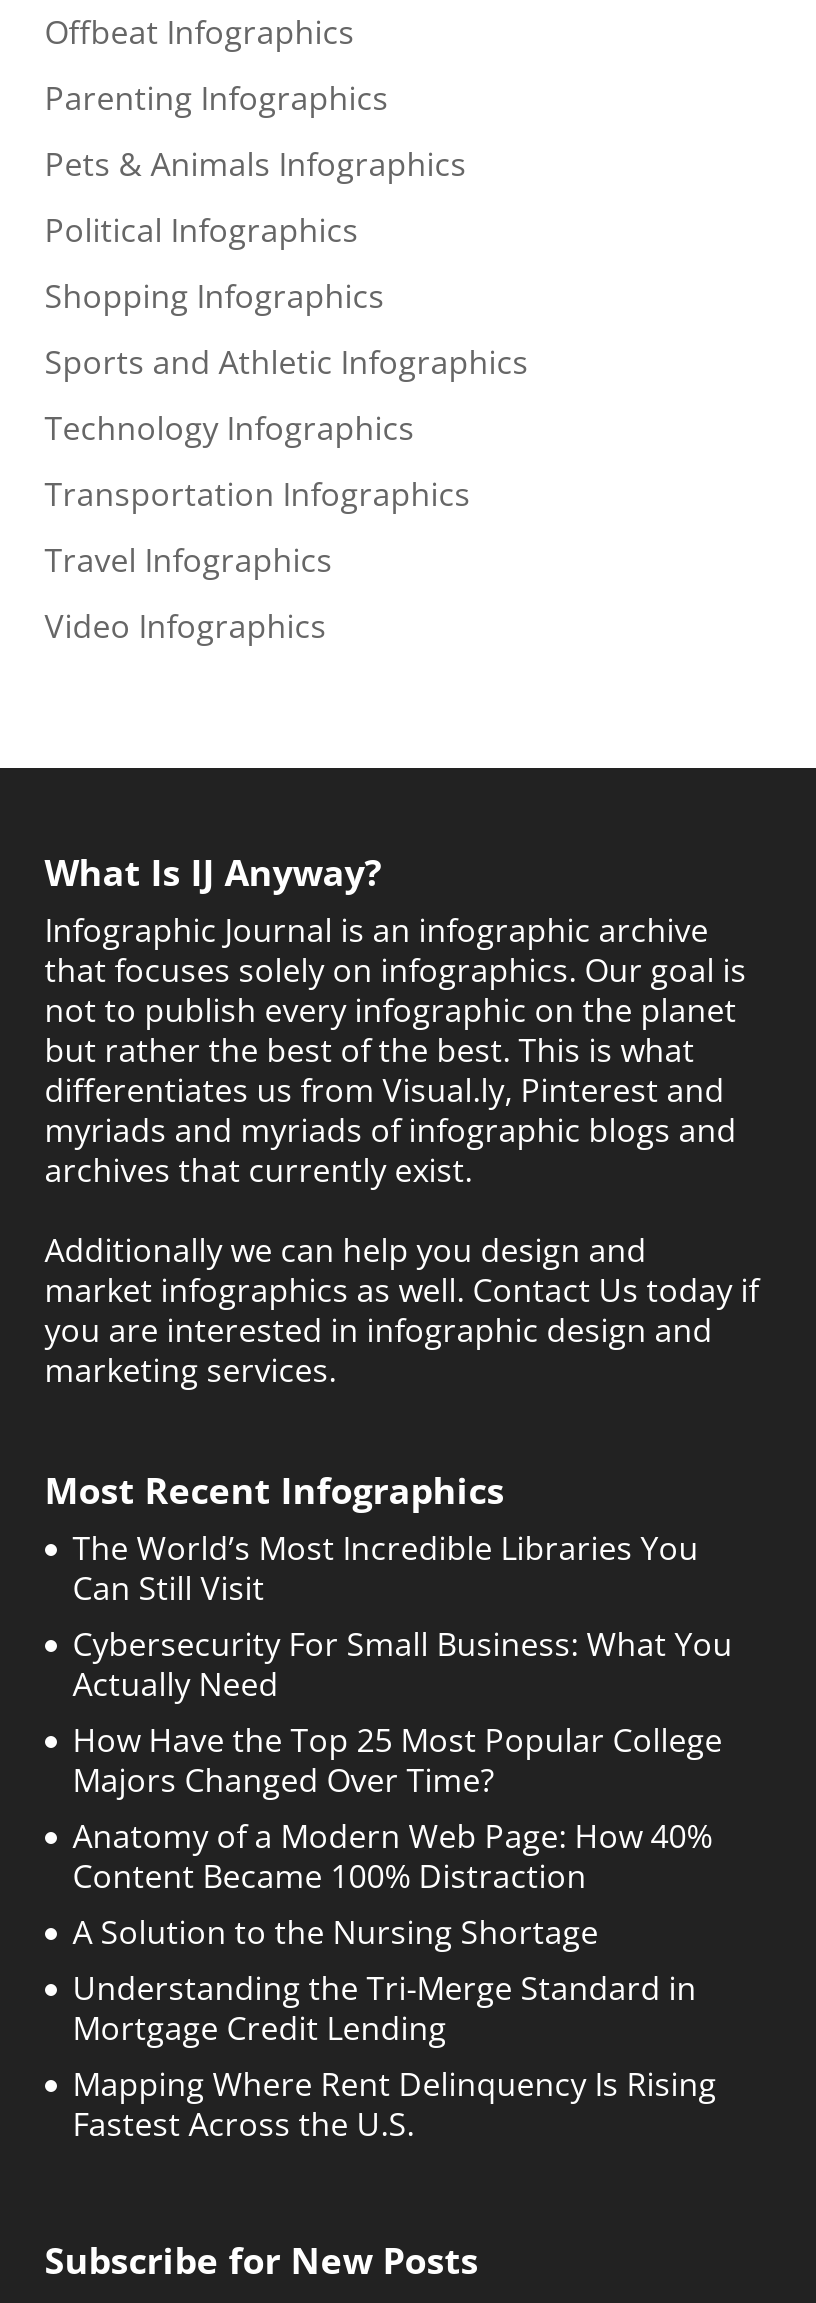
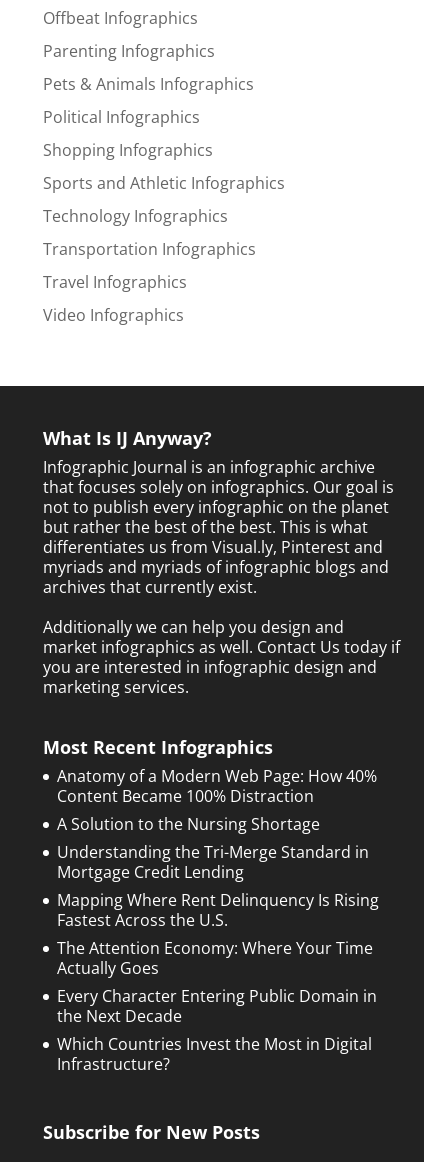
[73,1526,733,1802] The World’s Most Incredible Libraries You | Can Still Visit | Cybersecurity For Small Business: What You | Actually Need | How Have the Top 25 Most Popular College | Majors Changed Over Time? -> none
moved [73,1814,717,2146] -> [57,765,379,931]: Anatomy of a Modern Web Page: How 40% | Content Became 100% Distraction | A Solution to the Nursing Shortage | Understanding the Tri-Merge Standard in | Mortgage Credit Lending | Mapping Where Rent Delinquency Is Rising | Fastest Across the U.S.
none -> [57,937,377,1075] The Attention Economy: Where Your Time | Actually Goes | Every Character Entering Public Domain in | the Next Decade | Which Countries Invest the Most in Digital | Infrastructure?

